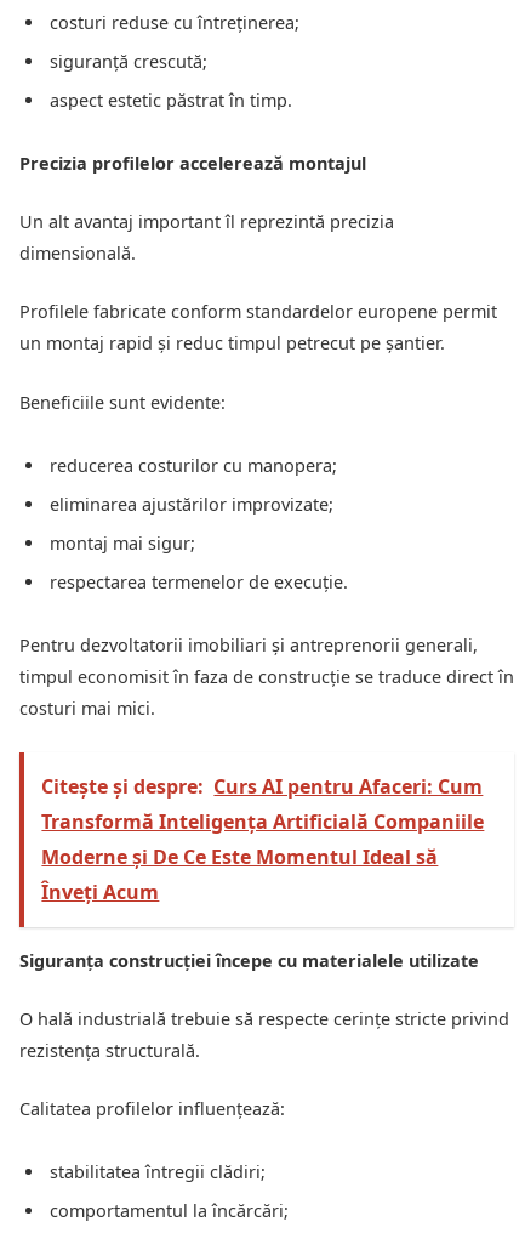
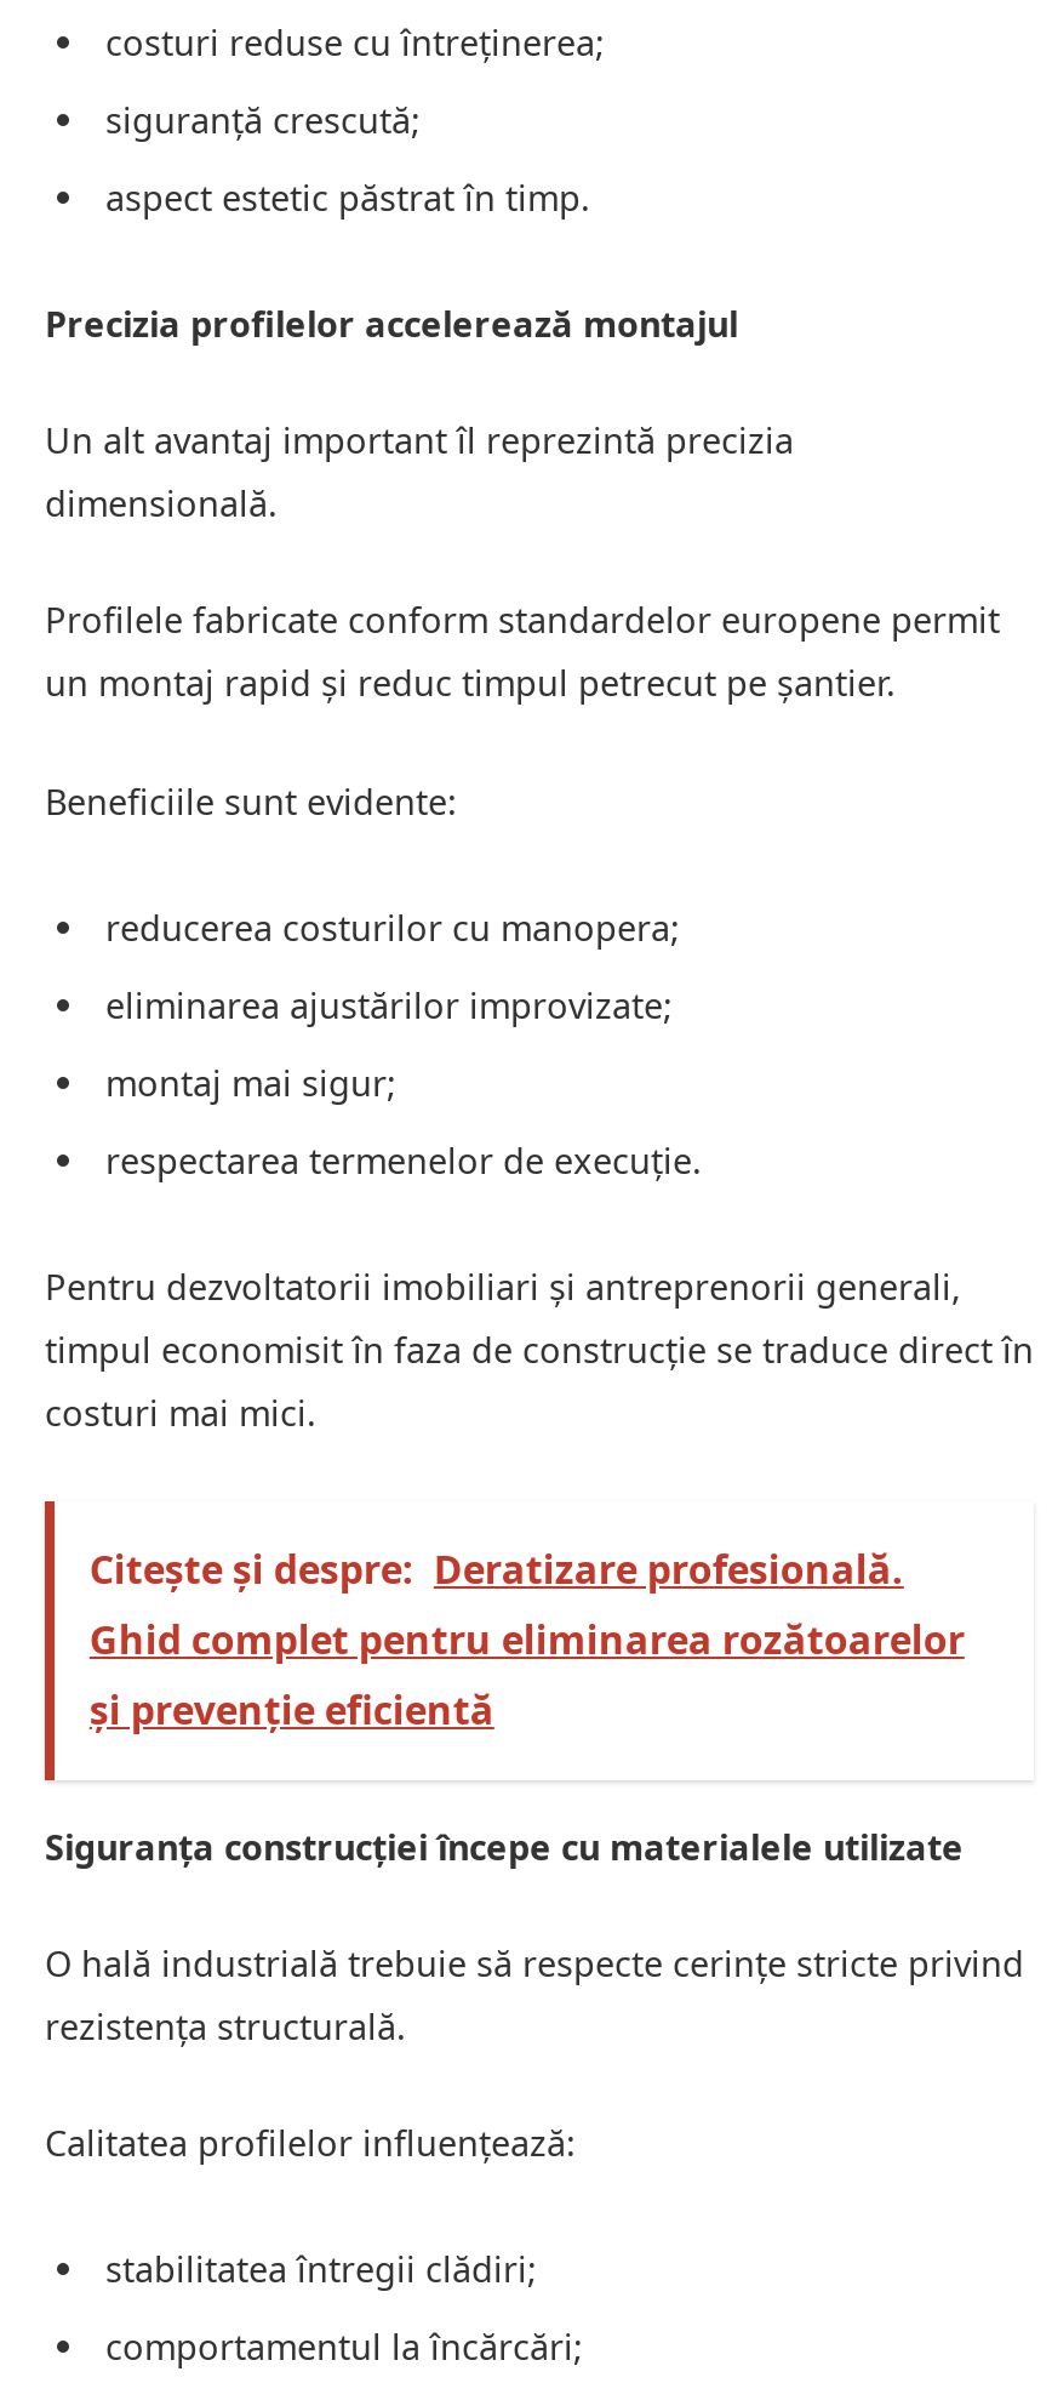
[42,773,484,905] Citește și despre: Curs AI pentru Afaceri: Cum | Transformă Inteligența Artificială Companiile | Moderne și De Ce Este Momentul Ideal să | Înveți Acum -> [89,1543,964,1737] Citește și despre: Deratizare profesională. | Ghid complet pentru eliminarea rozătoarelor | și prevenție eficientă

